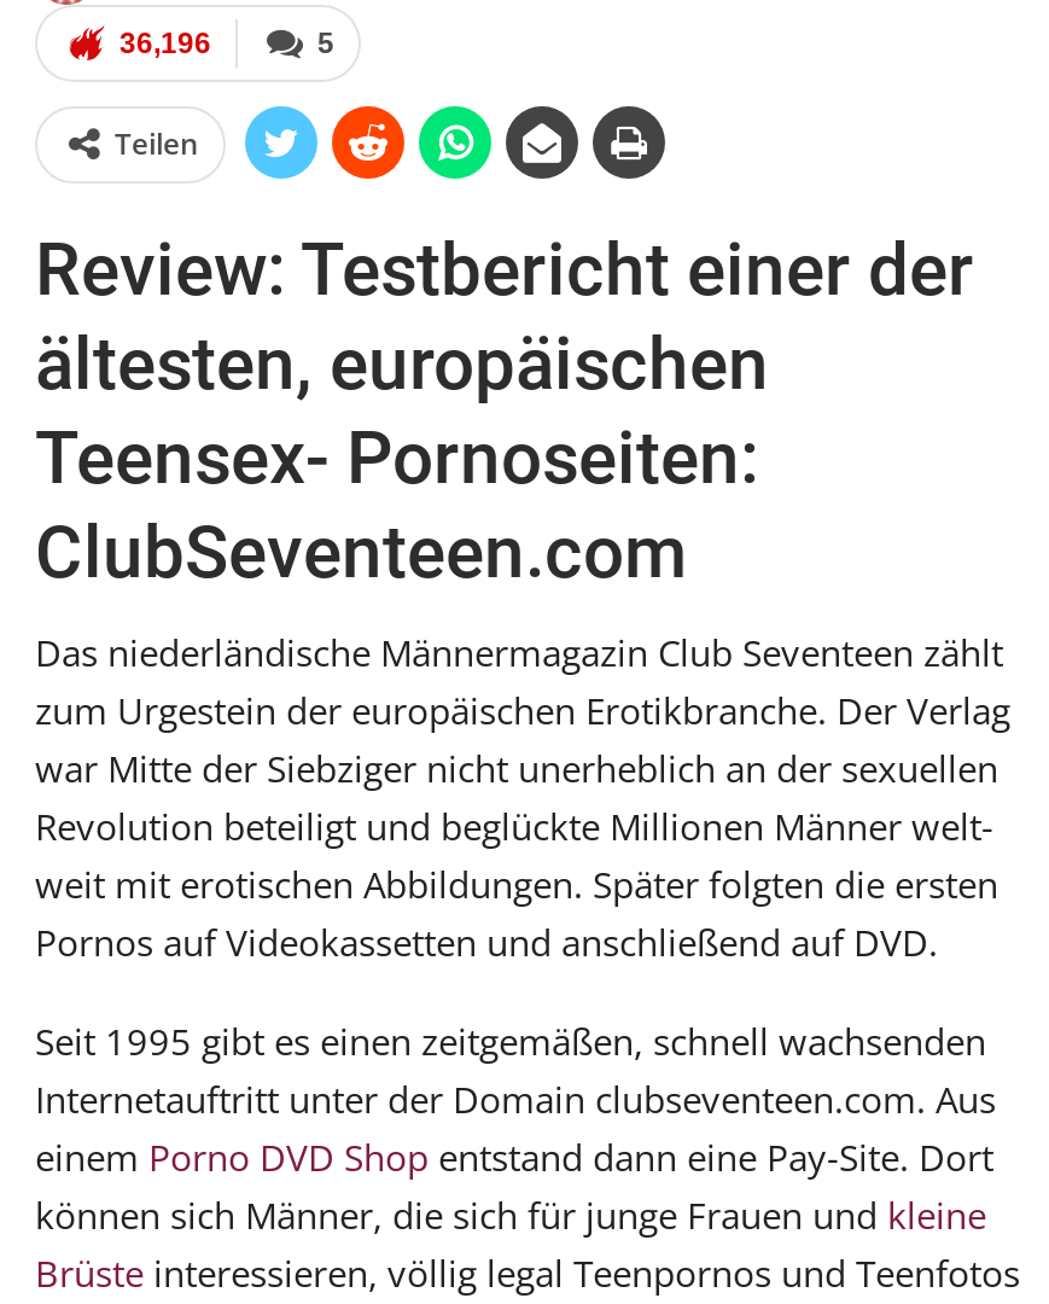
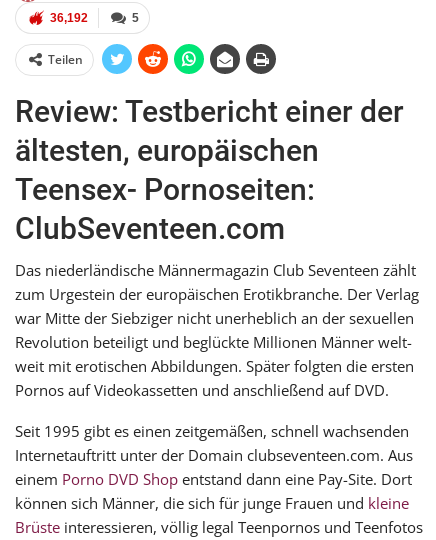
[120,26,211,60] 36,196 -> [50,11,88,25] 36,192

